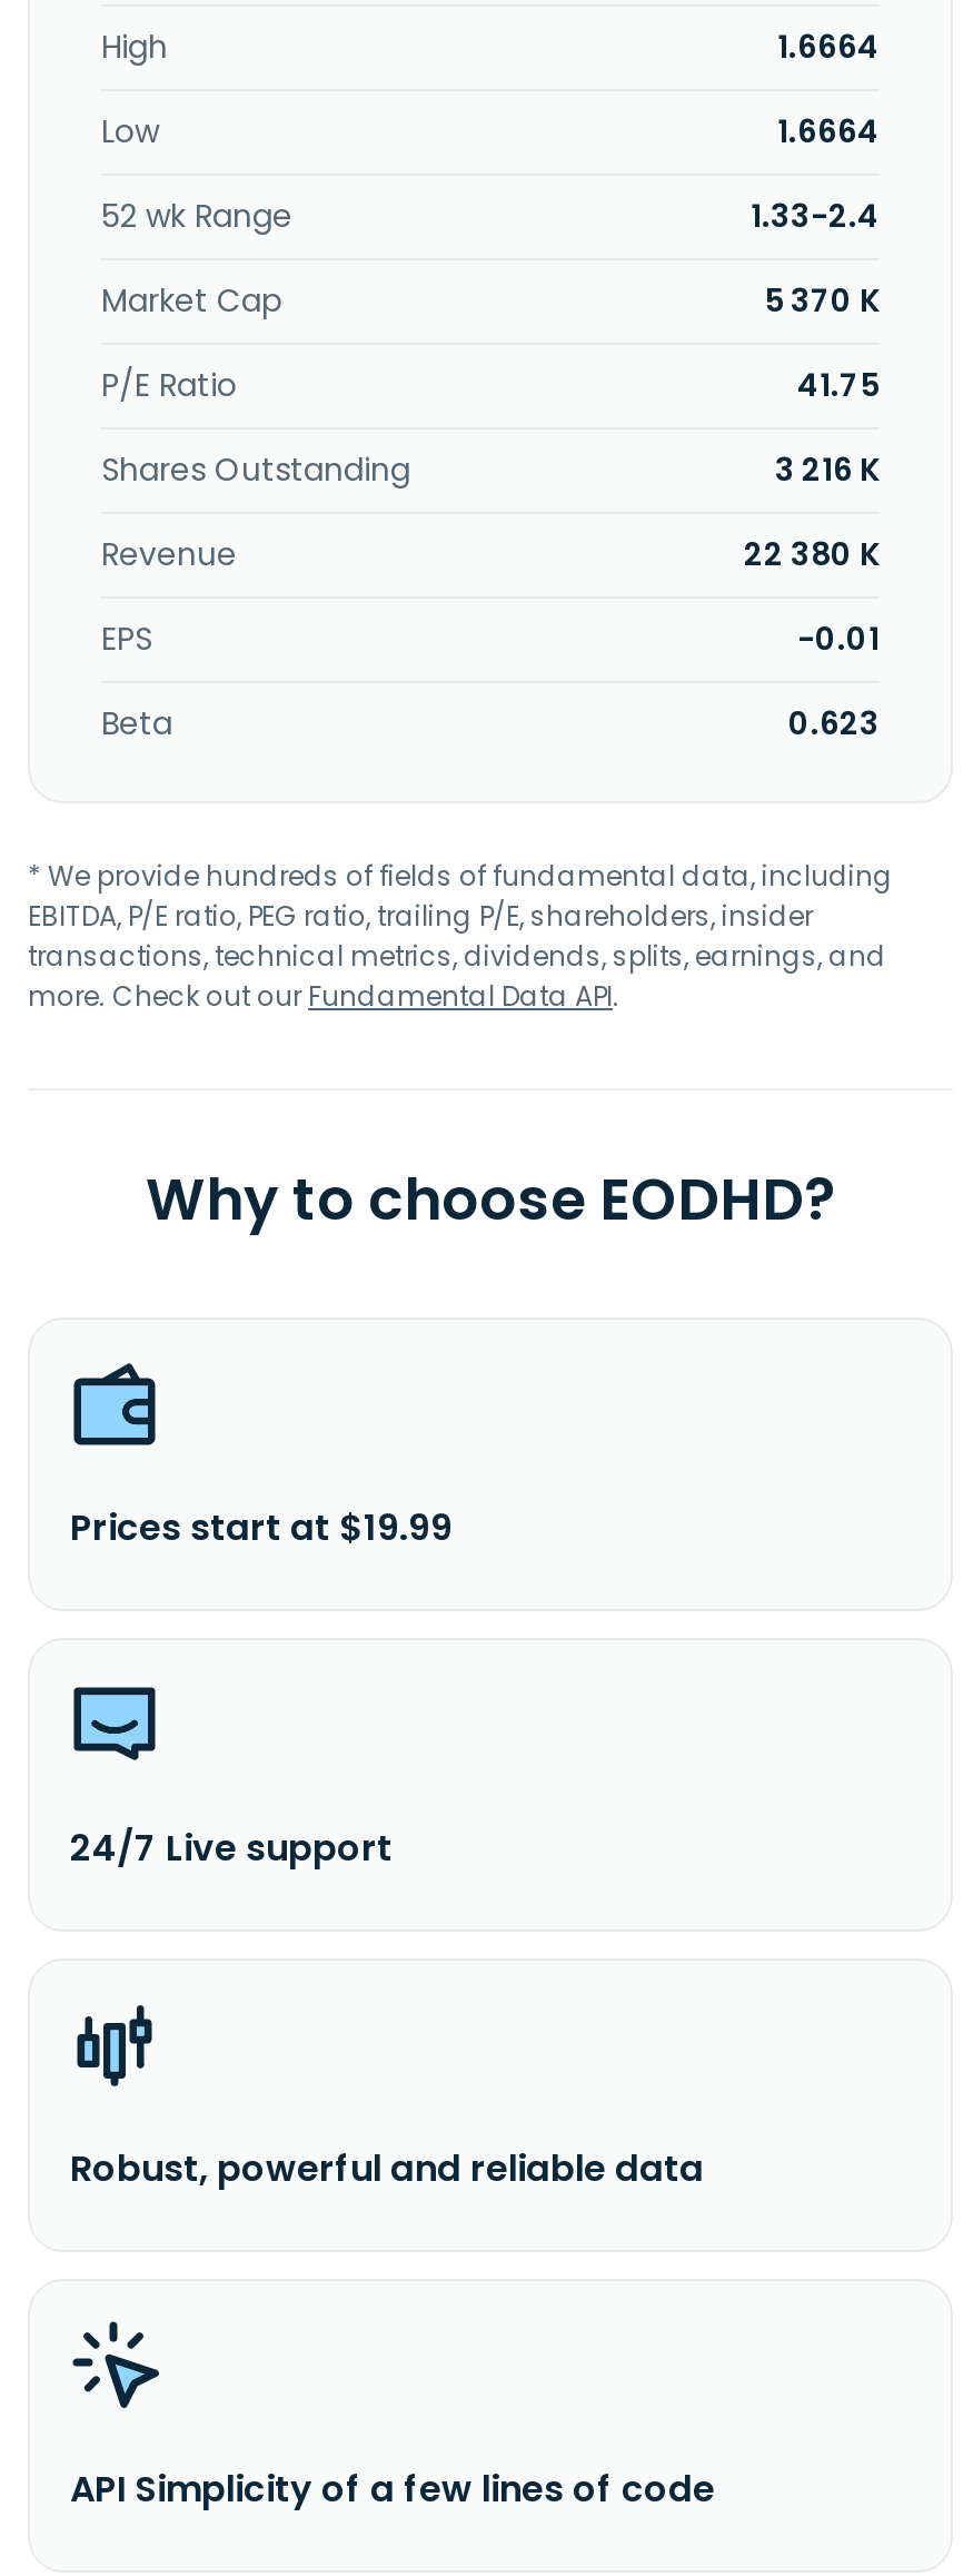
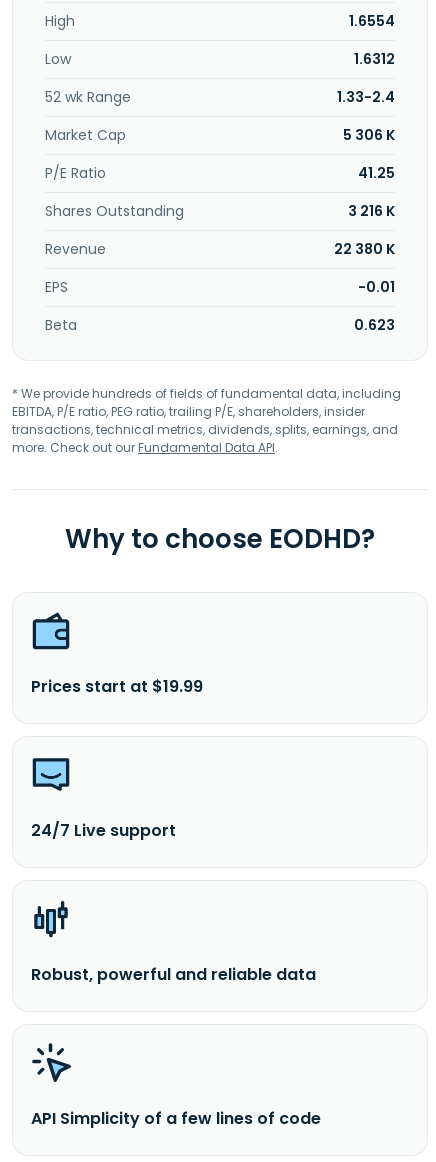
[777,24,880,69] 1.6664 -> [349,11,395,31] 1.6554
[777,109,880,154] 1.6664 -> [354,49,395,69] 1.6312
[764,278,880,323] 5 370 K -> [343,125,395,145] 5 306 K
[797,363,880,407] 41.75 -> [358,163,395,183] 41.25

